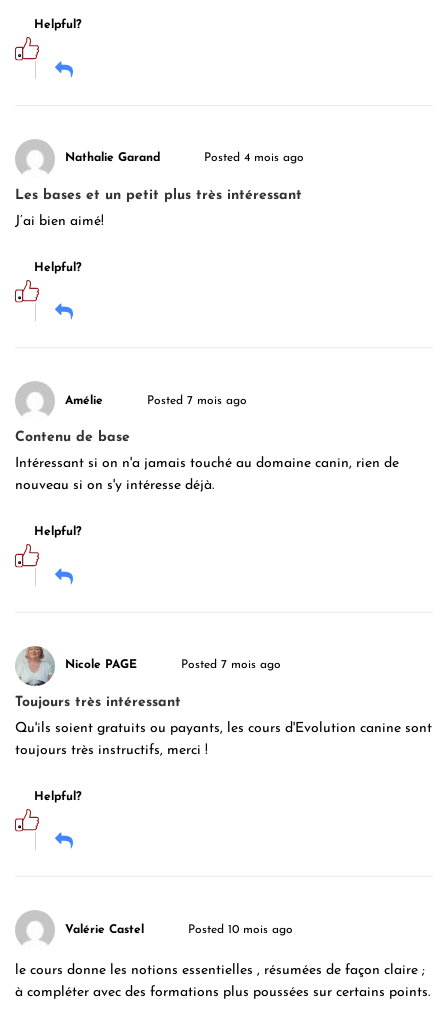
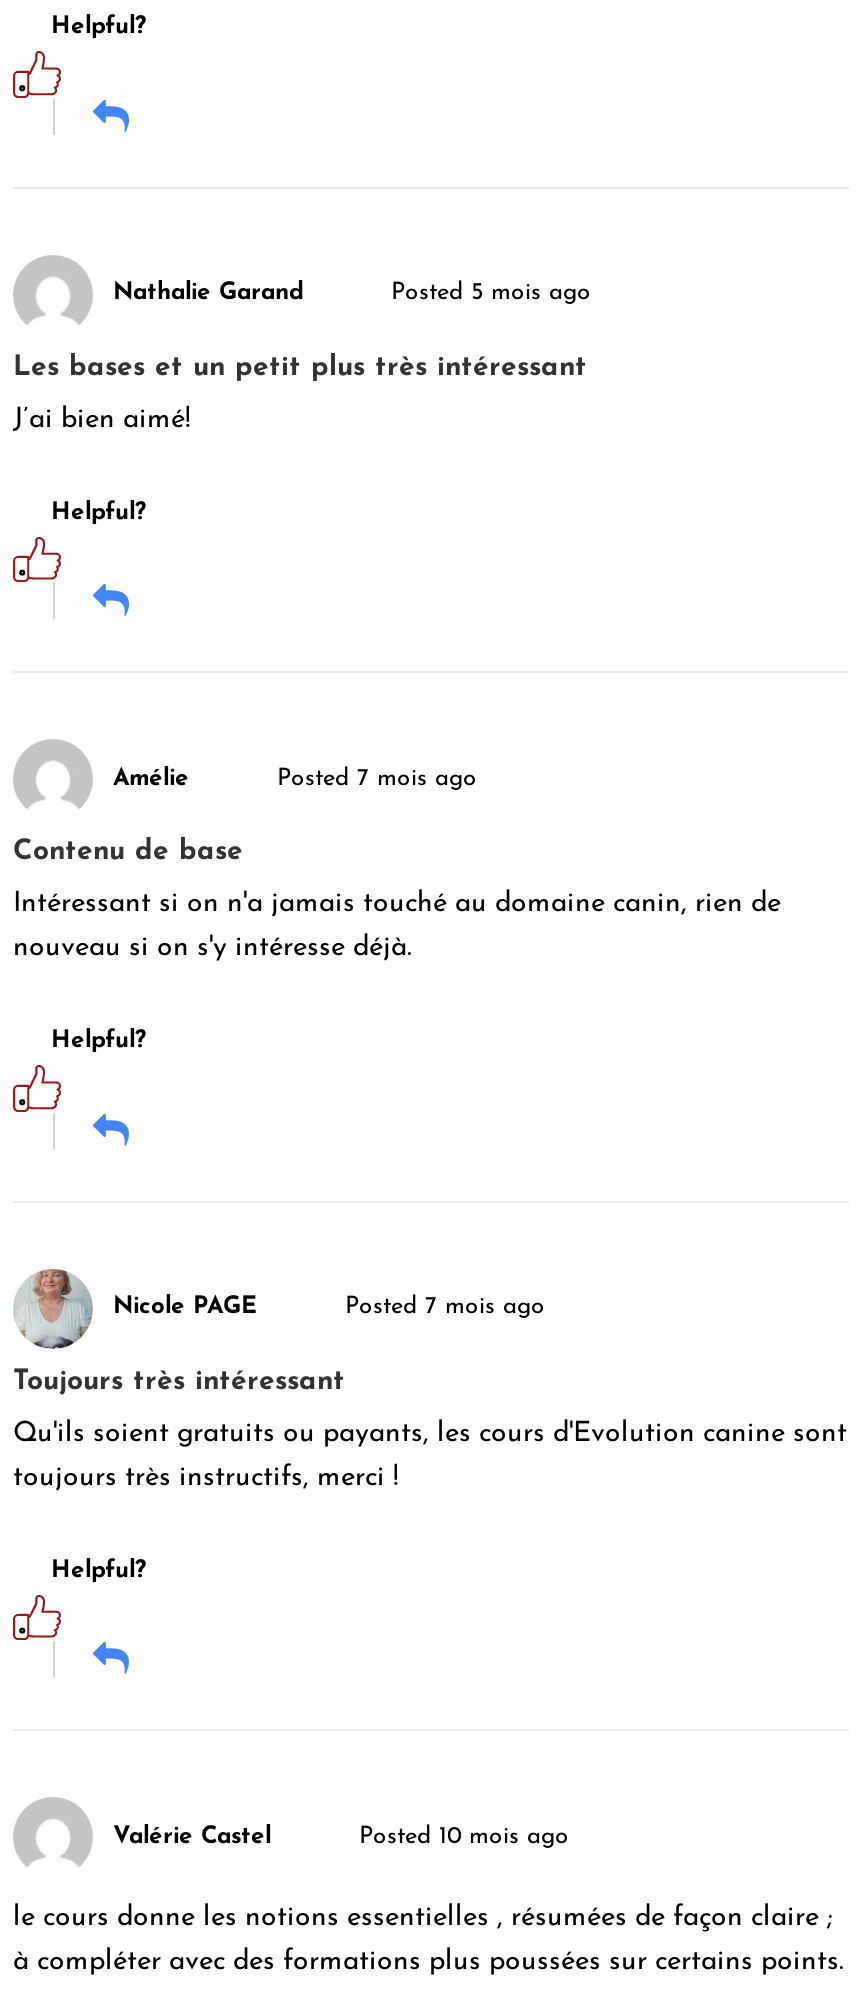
[204,152,304,164] Posted 4 mois ago -> [391,282,591,306] Posted 5 mois ago

